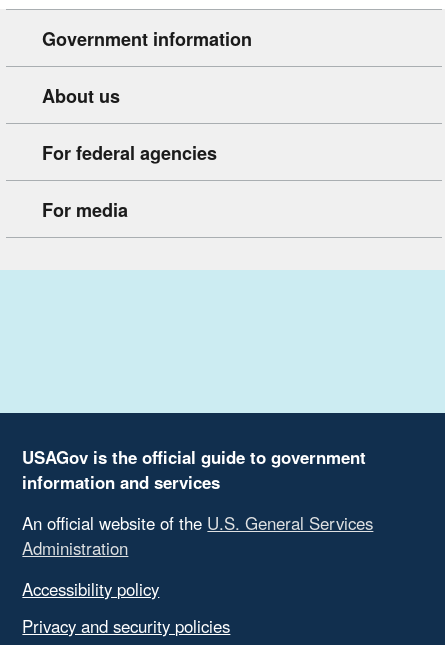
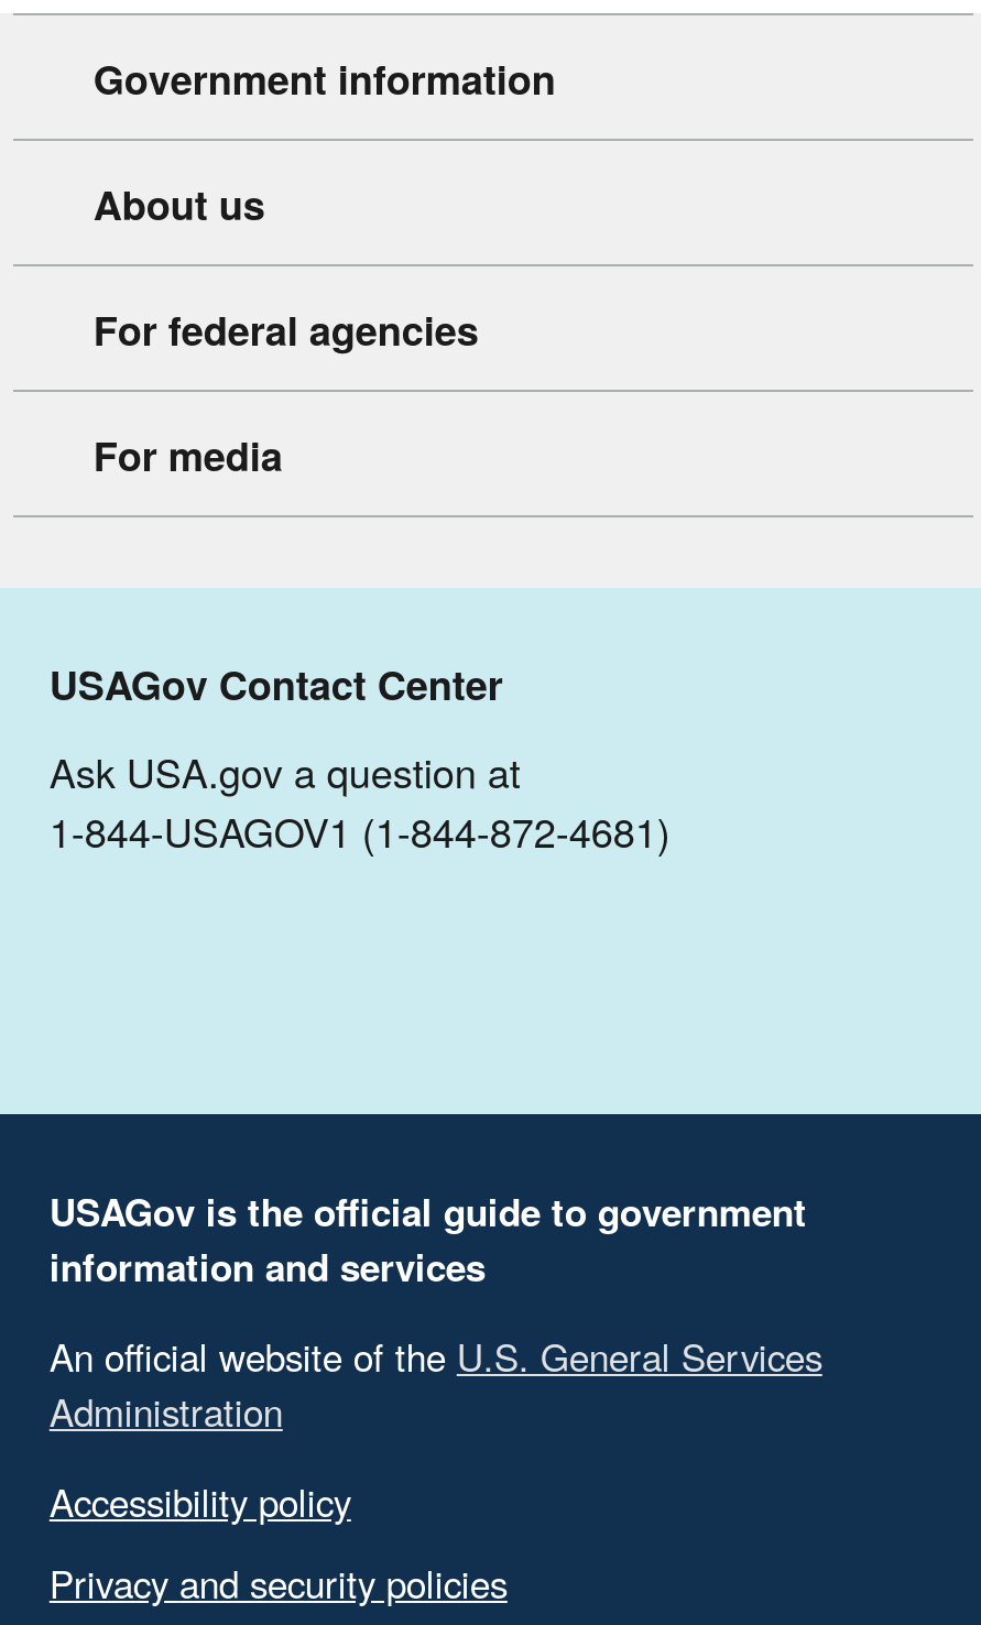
none -> [49,656,670,859] USAGov Contact Center | Ask USA.gov a question at | 1-844-USAGOV1 (1-844-872-4681)

